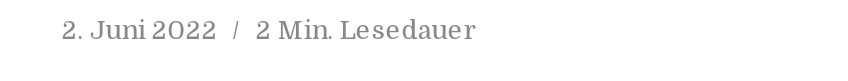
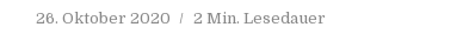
[62,15,478,45] 2. Juni 2022 2 Min. Lesedauer -> [36,9,326,27] 26. Oktober 2020 2 Min. Lesedauer

